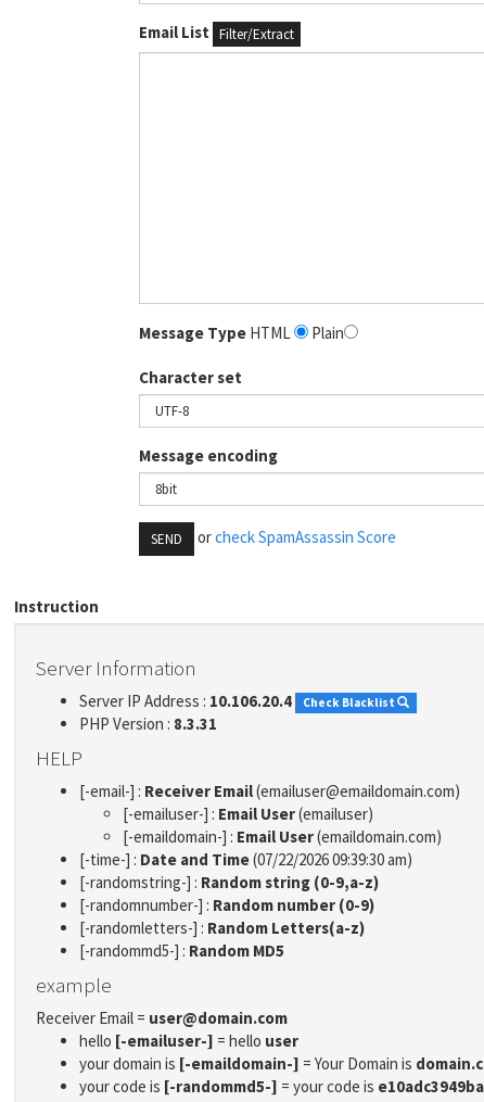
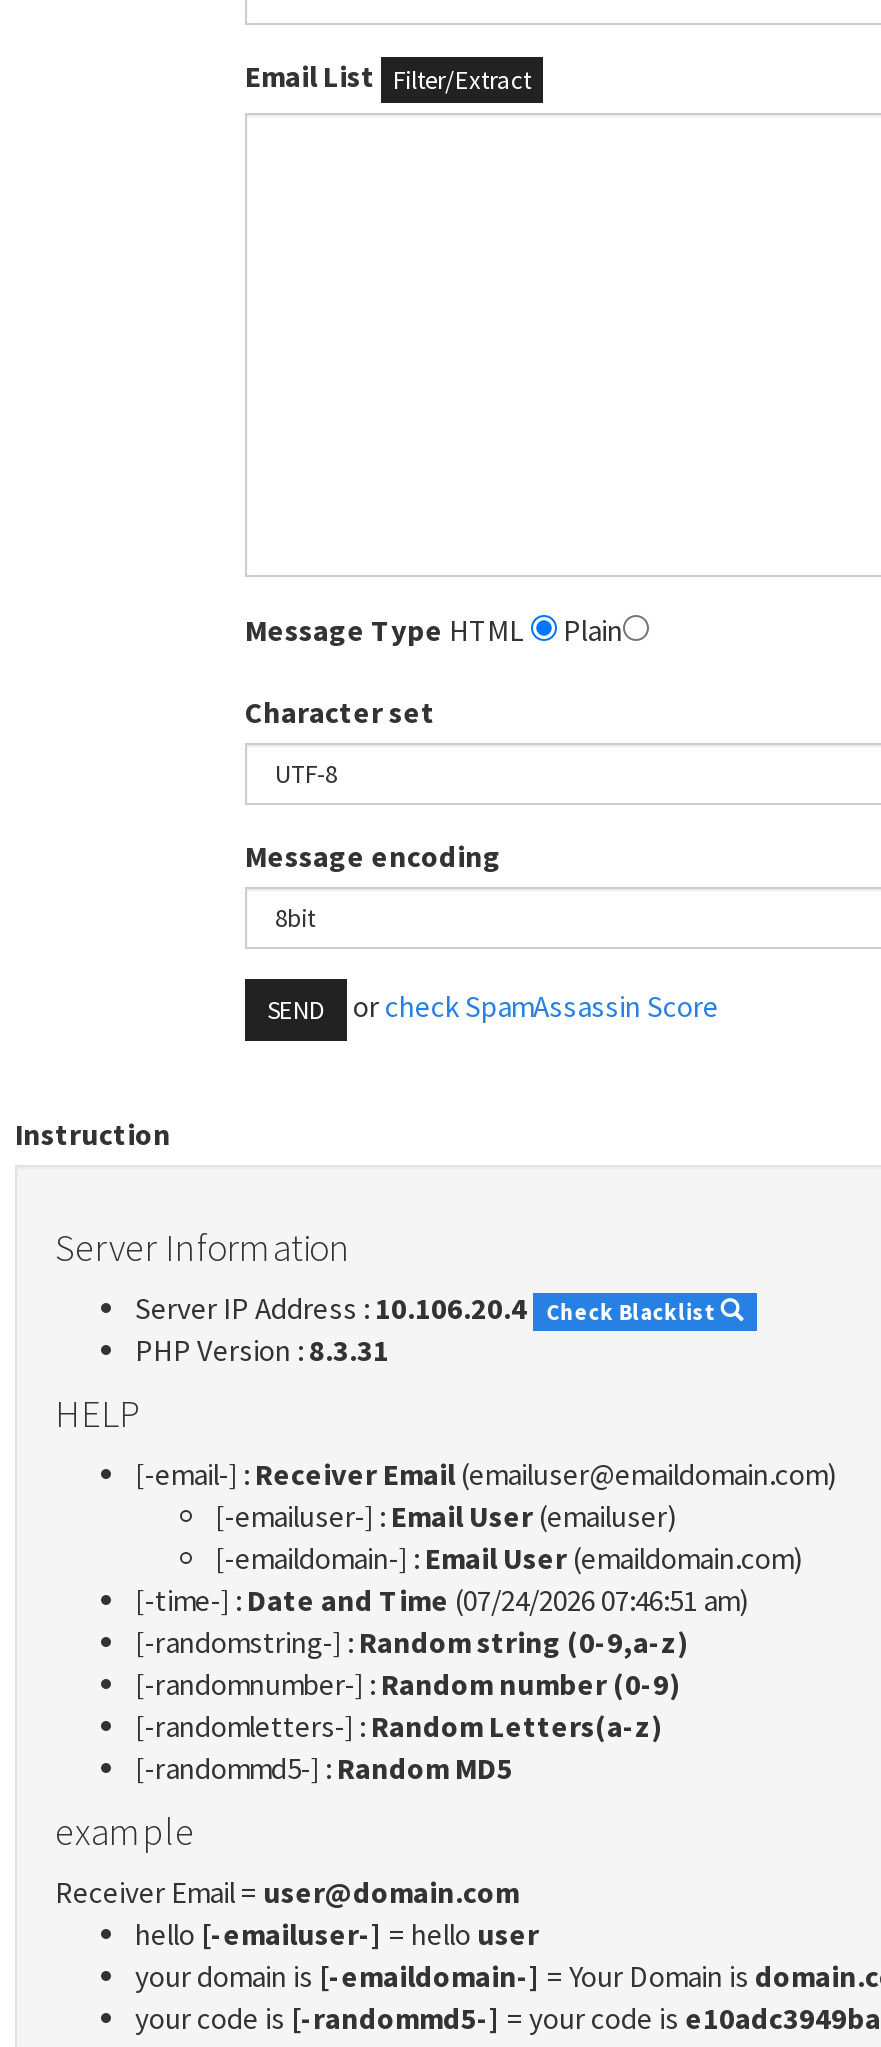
[79,849,412,870] [-time-] : Date and Time (07/22/2026 09:39:30 am) -> [135,1581,749,1619] [-time-] : Date and Time (07/24/2026 07:46:51 am)

